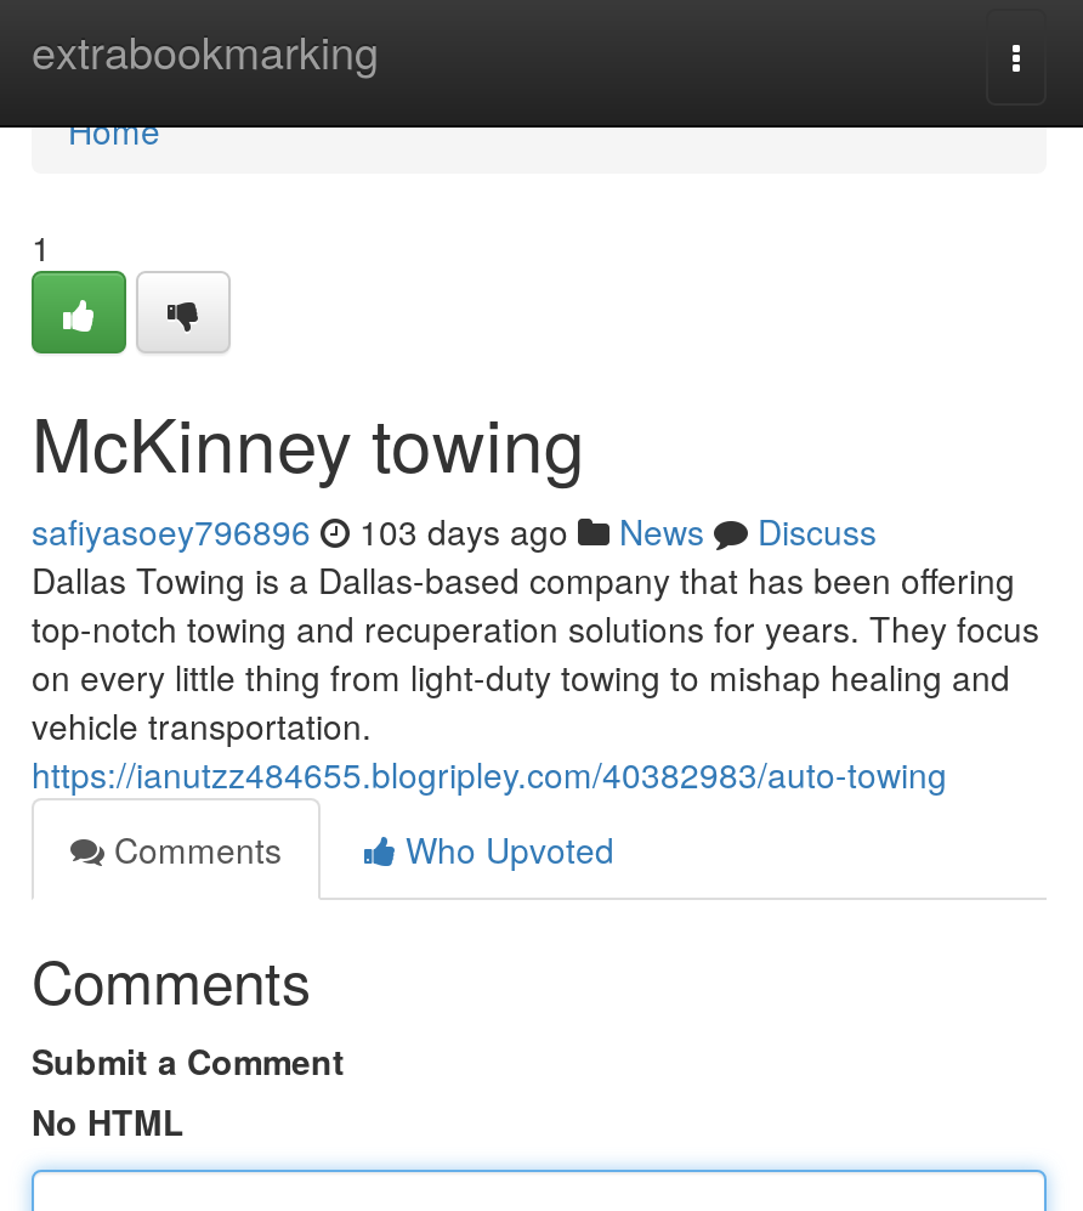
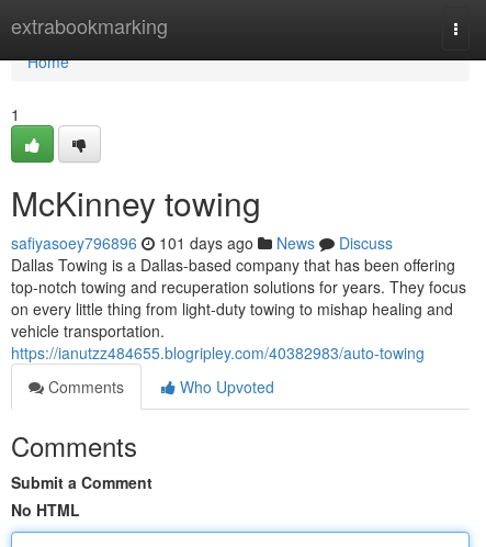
[32,507,877,555] safiyasoey796896 103 days ago News Discuss -> [11,232,393,254] safiyasoey796896 101 days ago News Discuss

